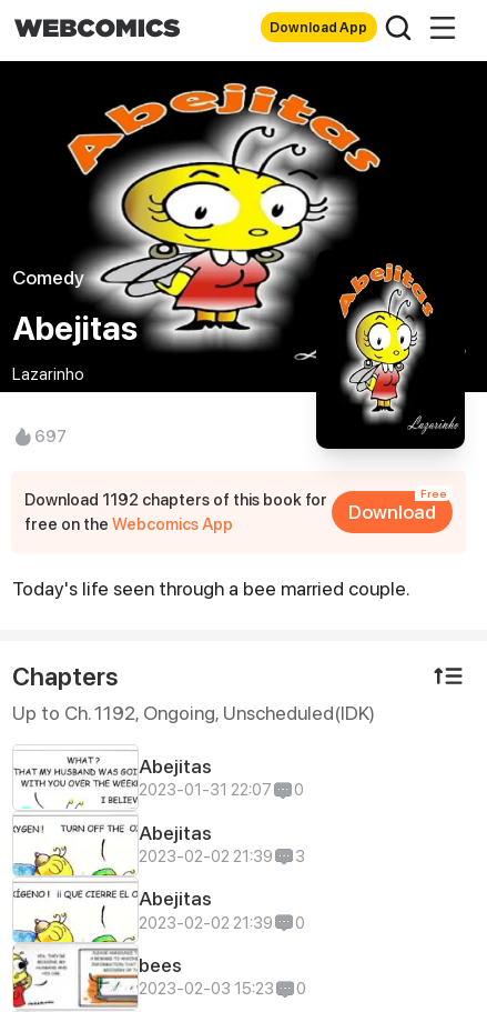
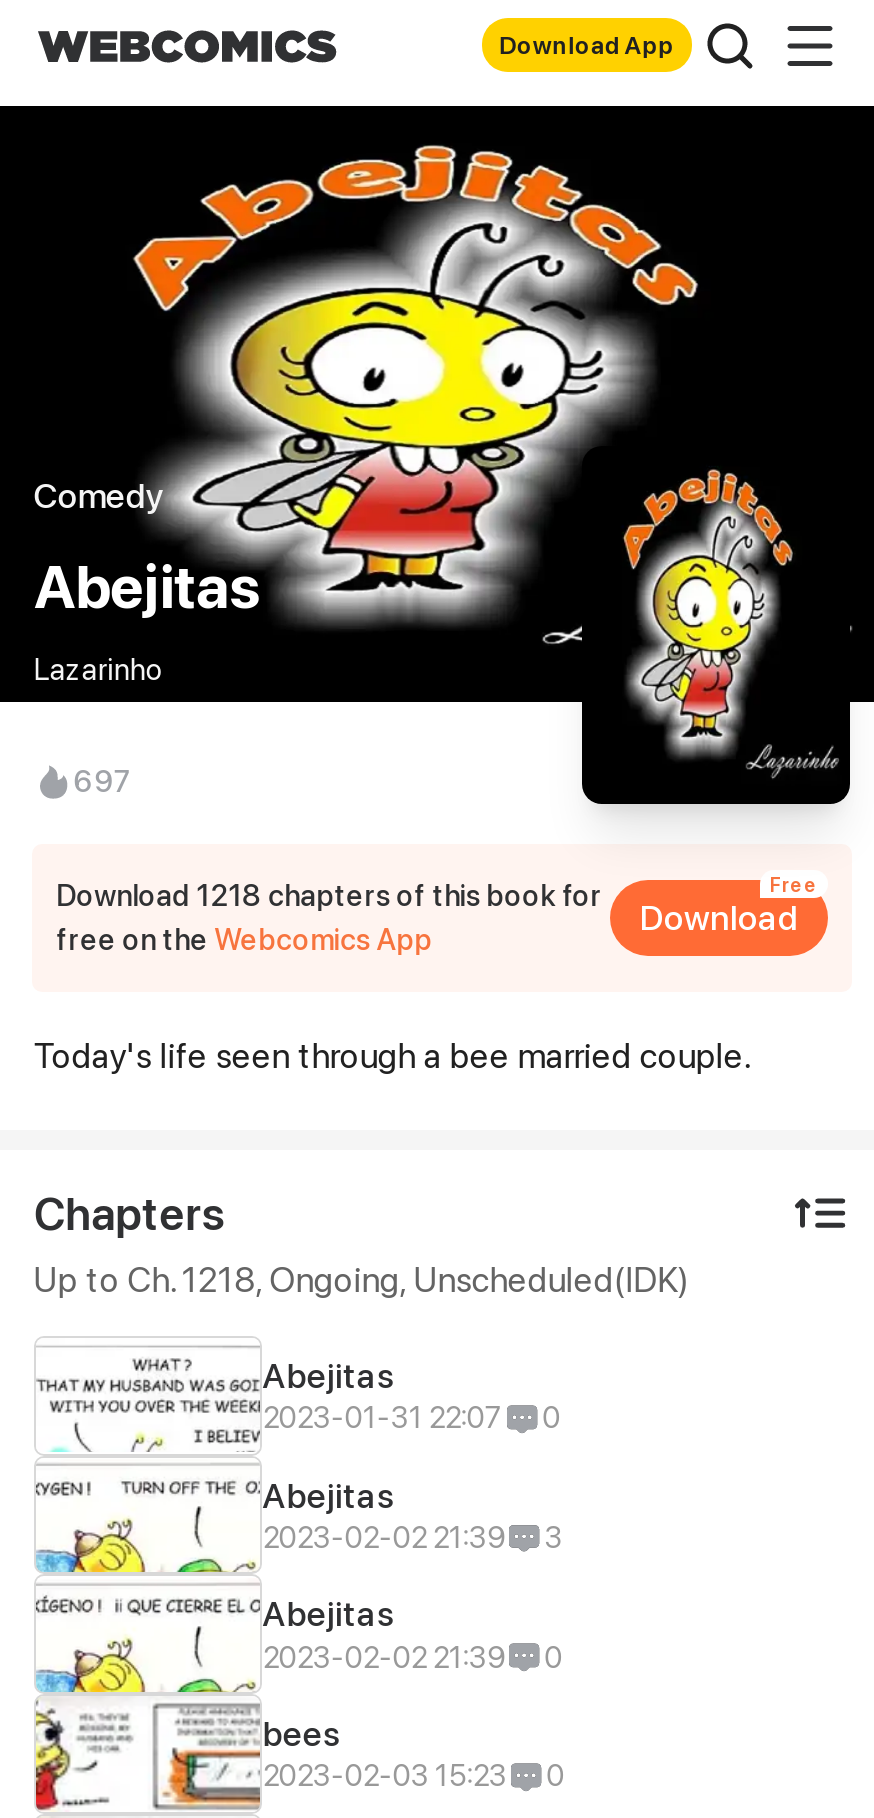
[25,490,327,509] Download 1192 chapters of this book for -> [56,878,602,912] Download 1218 chapters of this book for
[12,701,375,724] Up to Ch. 1192, Ongoing, Unscheduled(IDK) -> [34,1258,688,1300] Up to Ch. 1218, Ongoing, Unscheduled(IDK)

